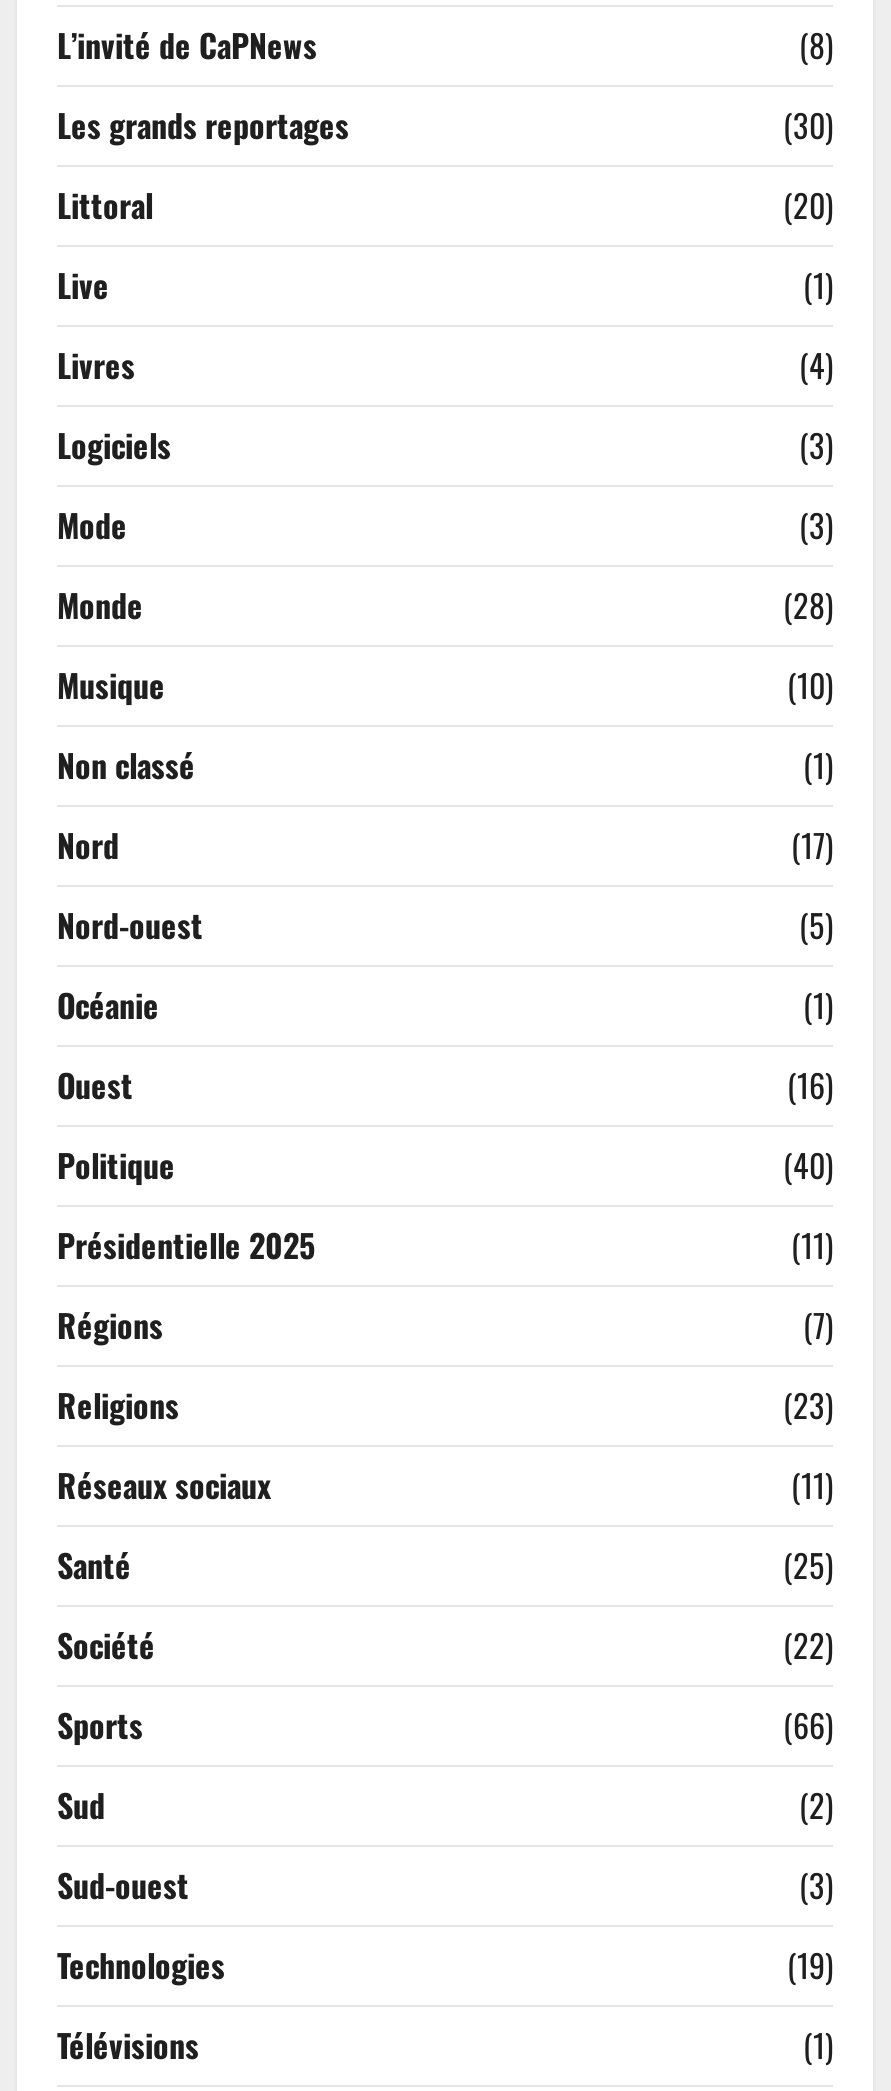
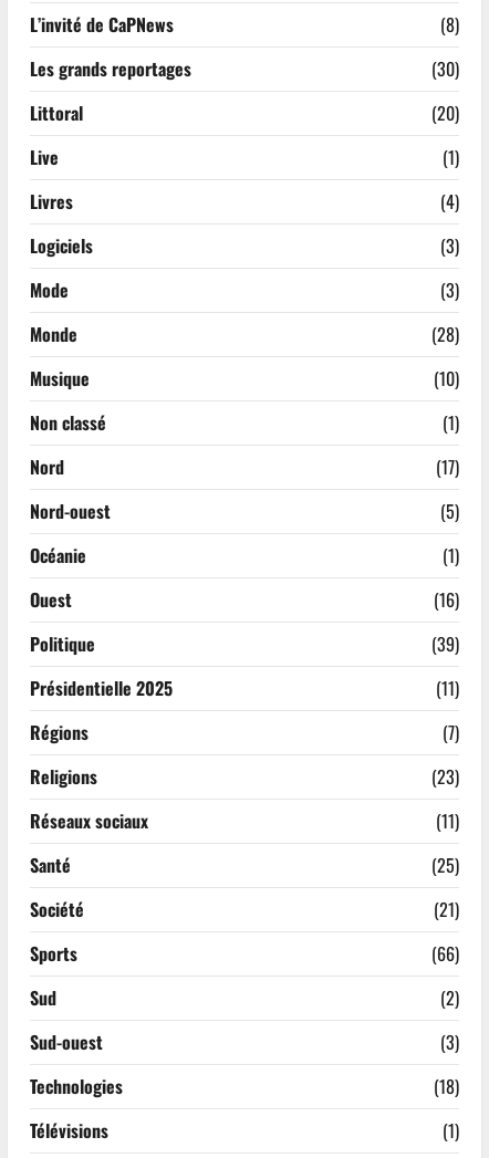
[783,1142,833,1190] (40) -> [431,630,459,657] (39)
[783,1622,833,1670] (22) -> [434,896,459,922] (21)
[787,1942,833,1990] (19) -> [434,1073,459,1099] (18)

